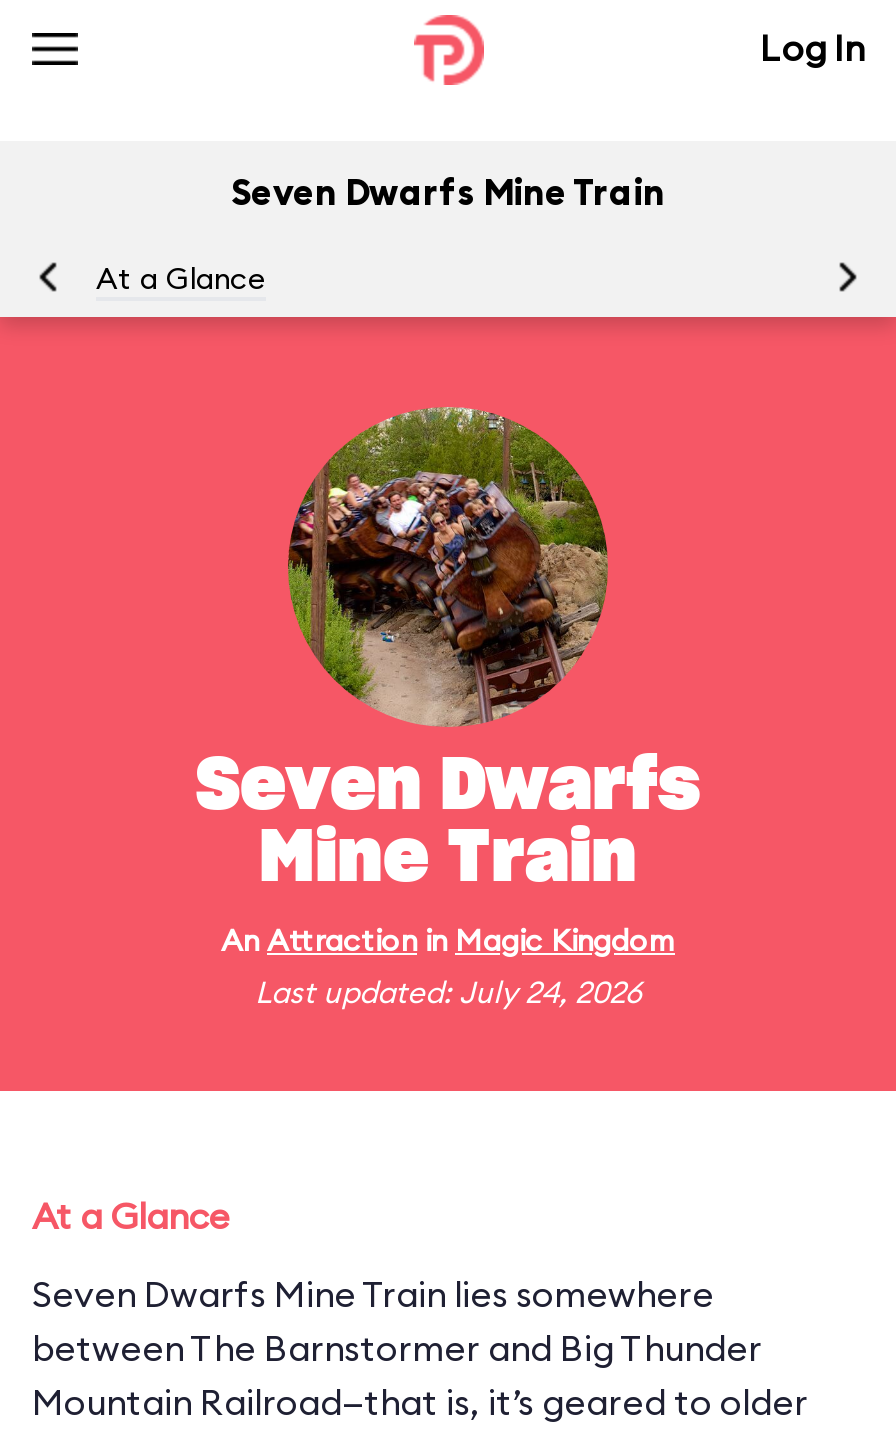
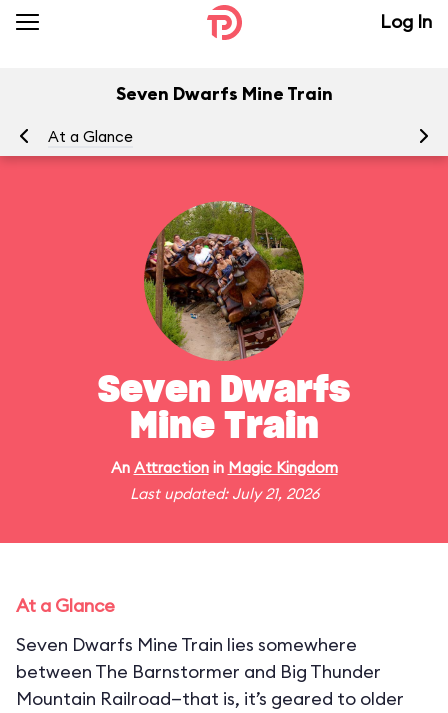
[255,973,641,1011] Last updated: July 24, 2026 -> [129,484,318,503] Last updated: July 21, 2026

